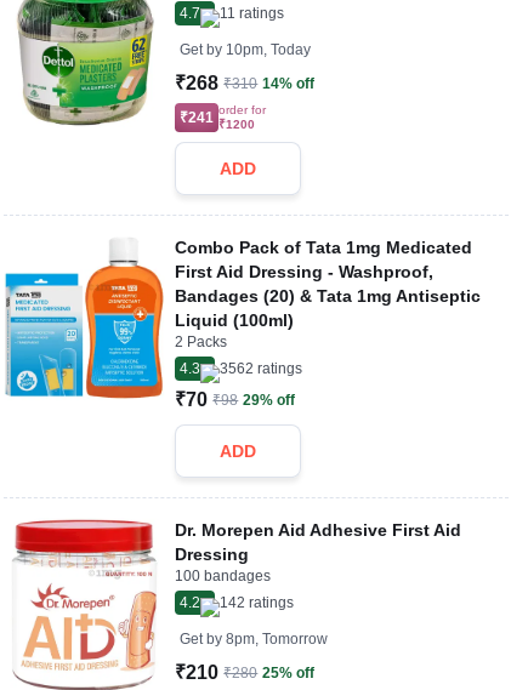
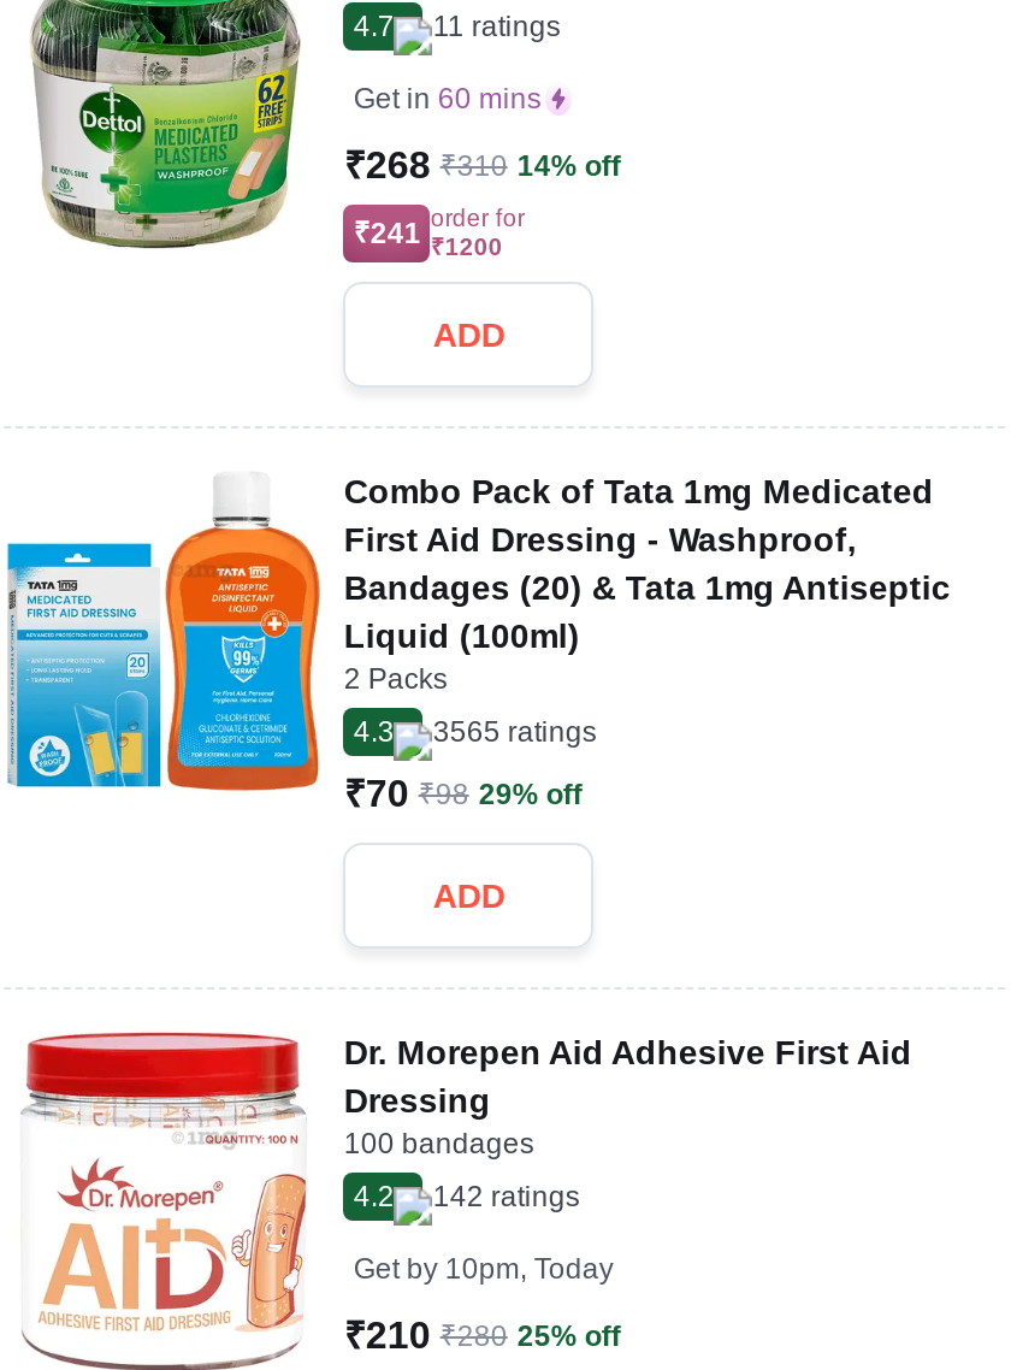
none -> [353,82,541,116] Get in 60 mins
moved [180,41,311,58] -> [353,1252,613,1286]: Get by 10pm, Today
[180,360,303,377] 4.3 3562 ratings -> [353,715,596,749] 4.3 3565 ratings
[180,631,328,648] Get by 8pm, Tomorrow -> none

